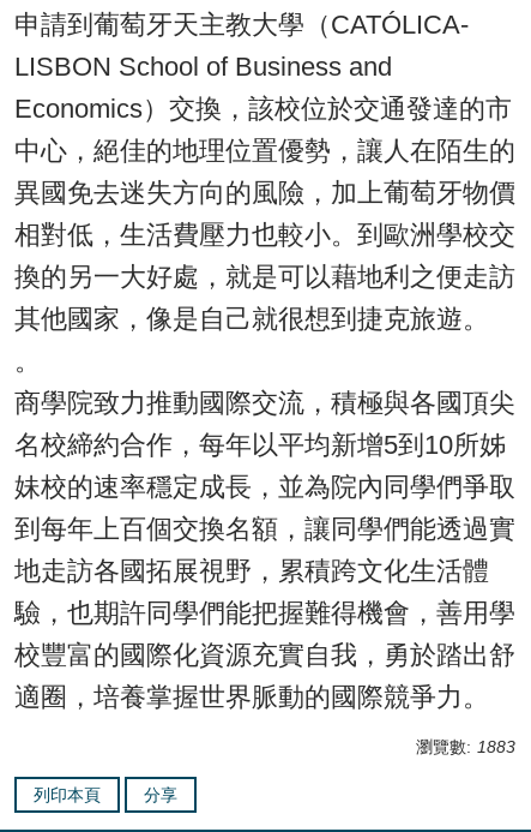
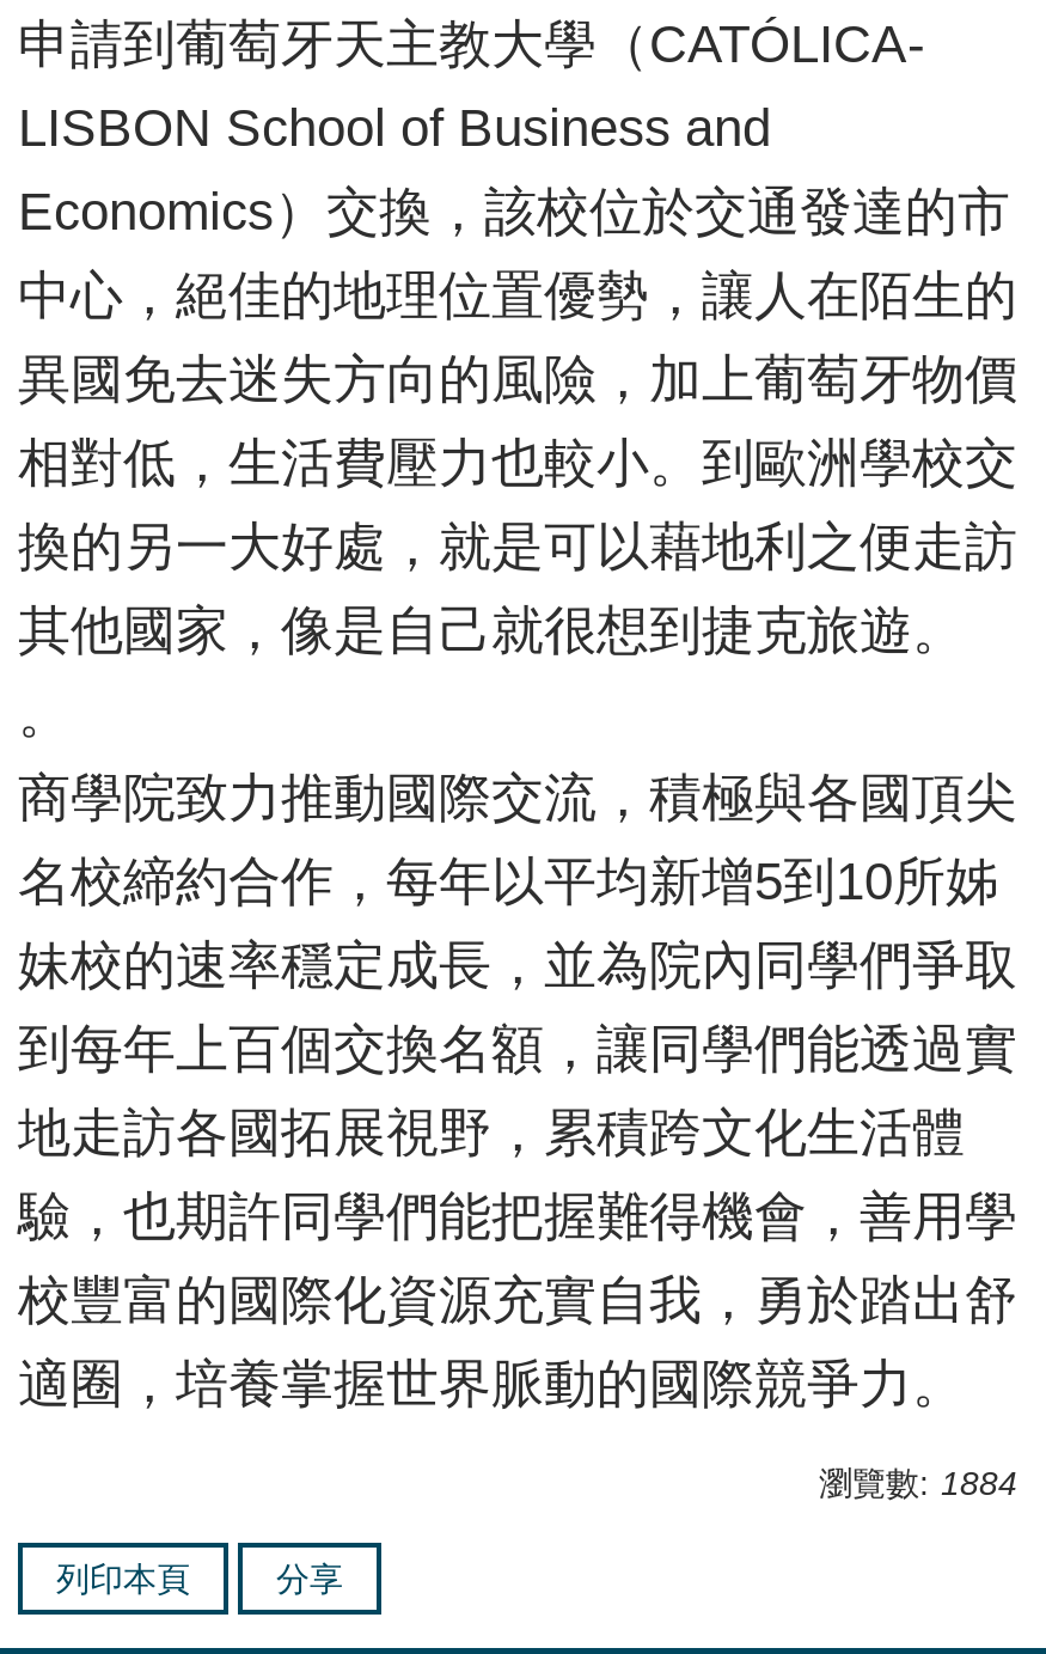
[416,737,515,756] 瀏覽數: 1883 -> [819,1463,1017,1501] 瀏覽數: 1884

